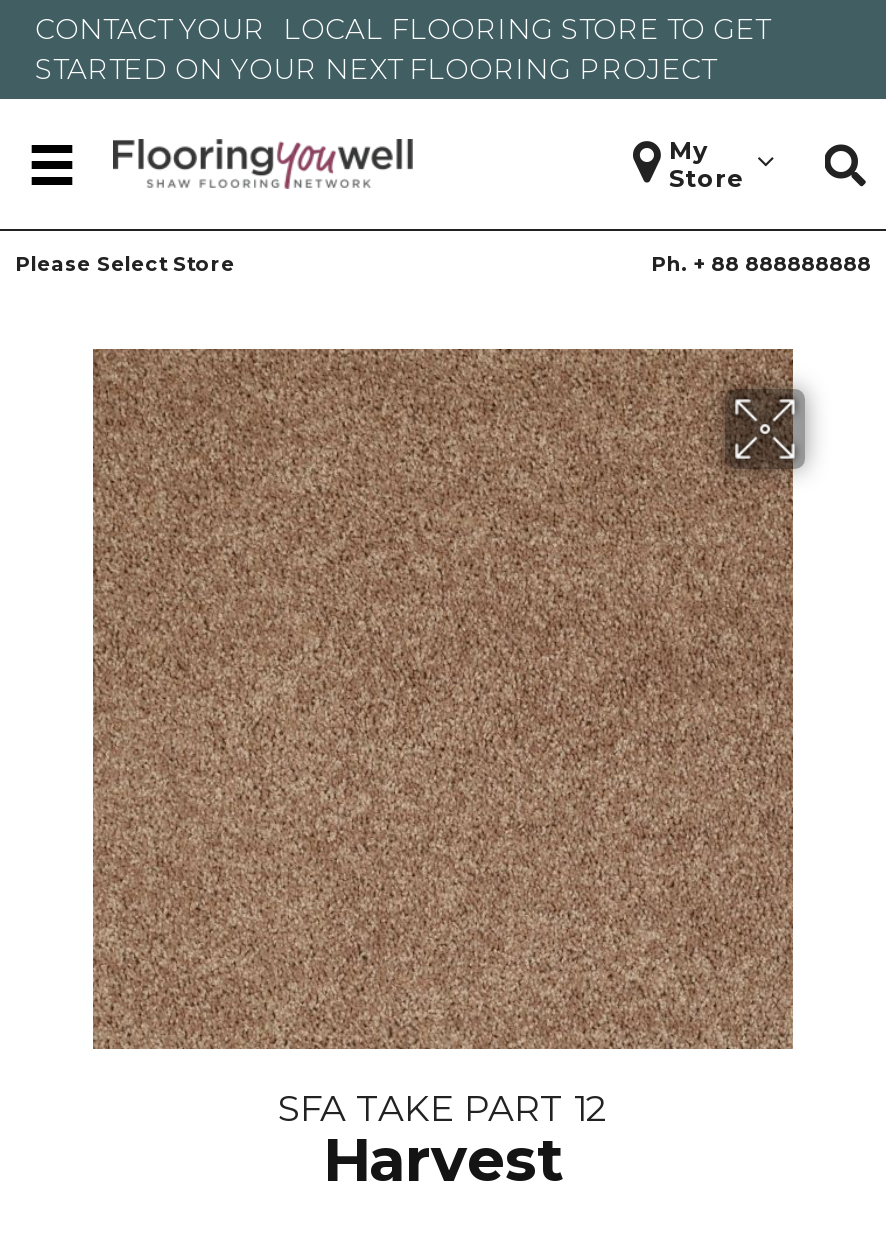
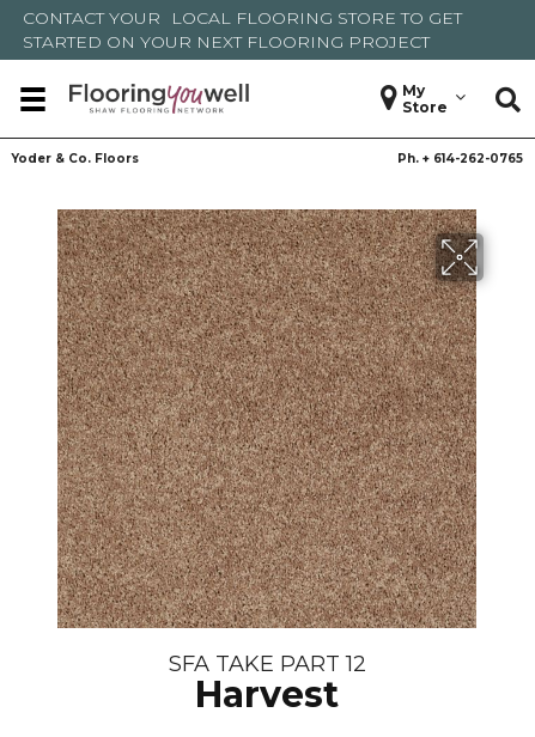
[15,252,871,278] Please Select Store | Ph. + 88 888888888 -> [11,151,523,167] Yoder & Co. Floors | Ph. + 614-262-0765

